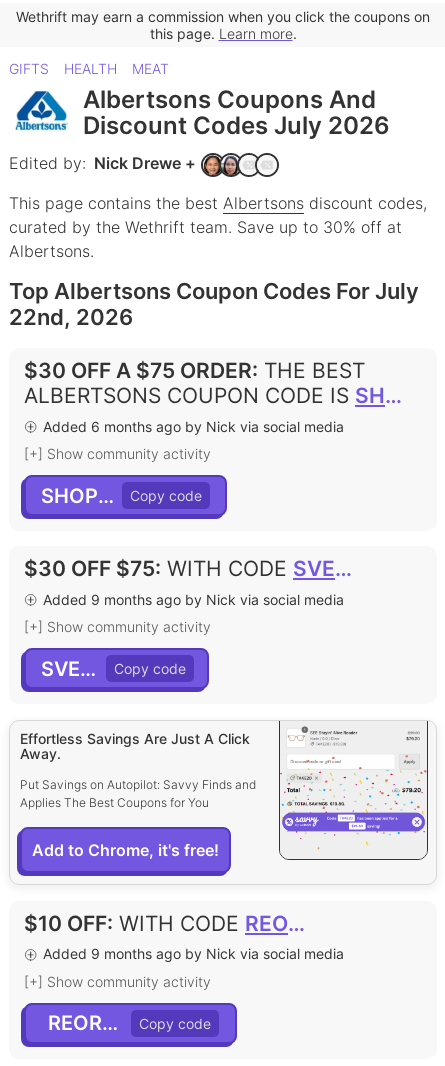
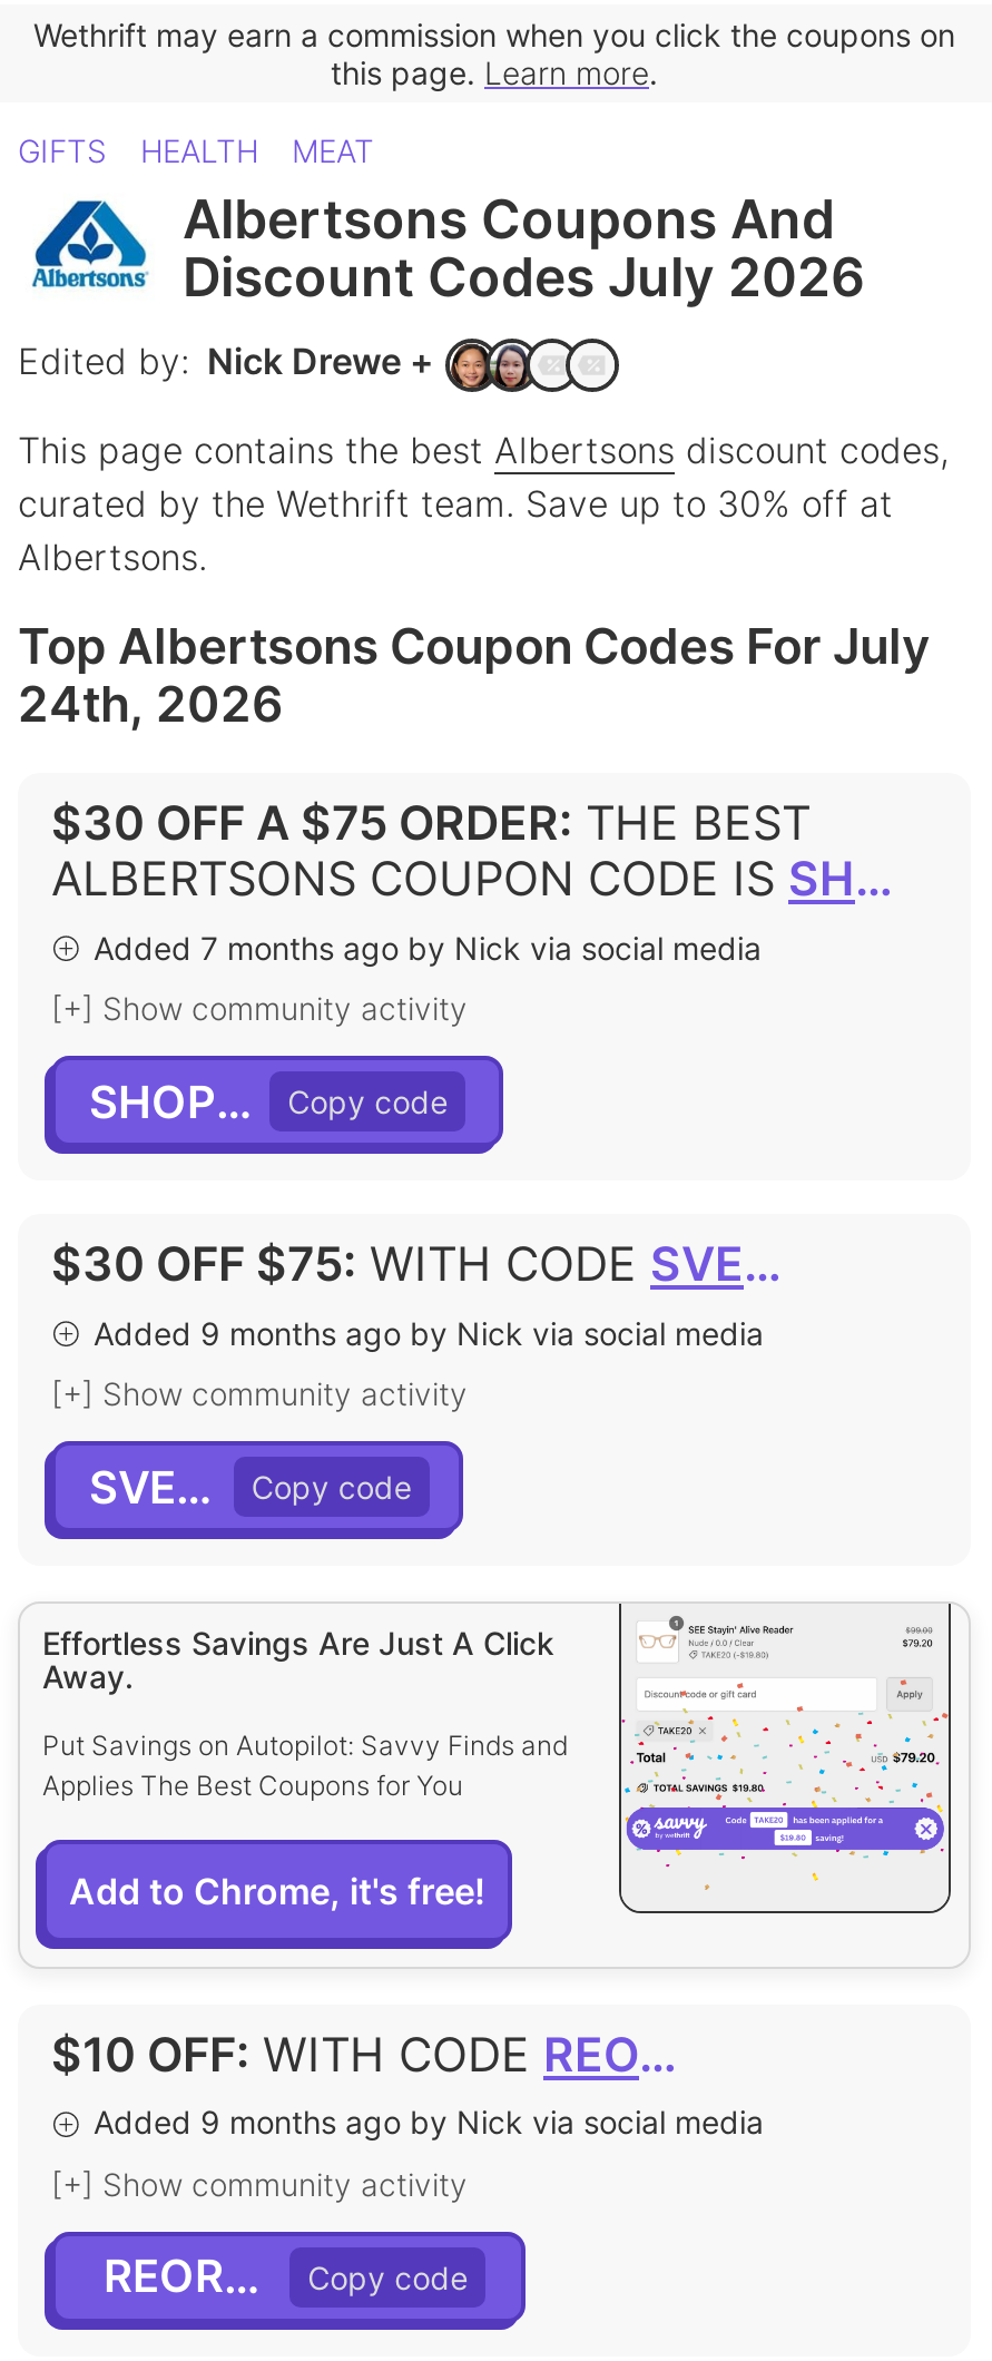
[9,304,133,330] 22nd, 2026 -> [18,675,283,733] 24th, 2026
[43,418,344,435] Added 6 months ago by Nick via social media -> [94,928,762,966] Added 7 months ago by Nick via social media

